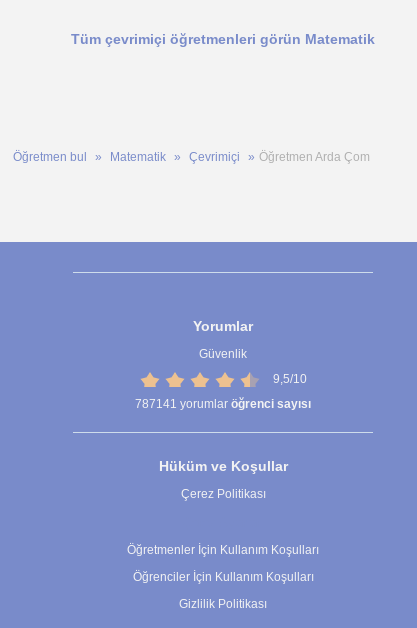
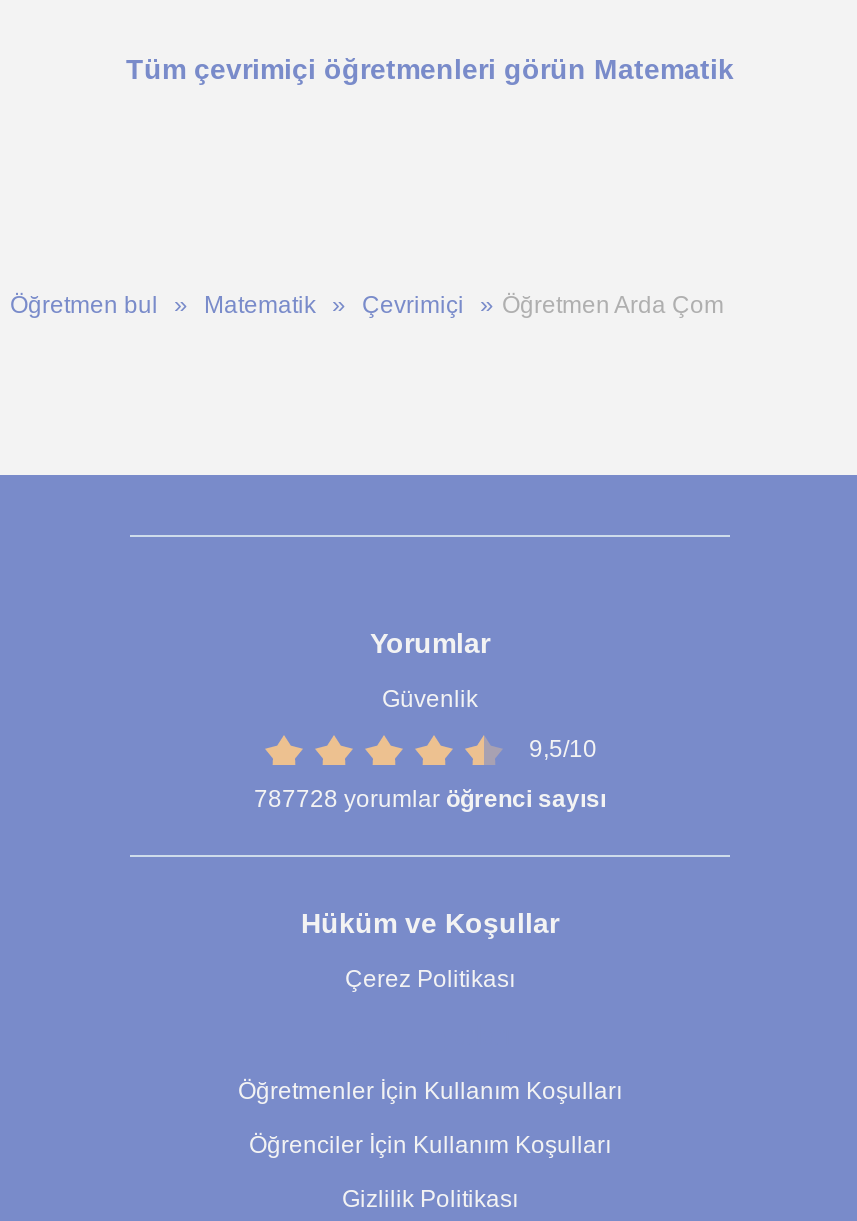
[135,397,311,411] 787141 yorumlar öğrenci sayısı -> [254,785,606,813] 787728 yorumlar öğrenci sayısı

